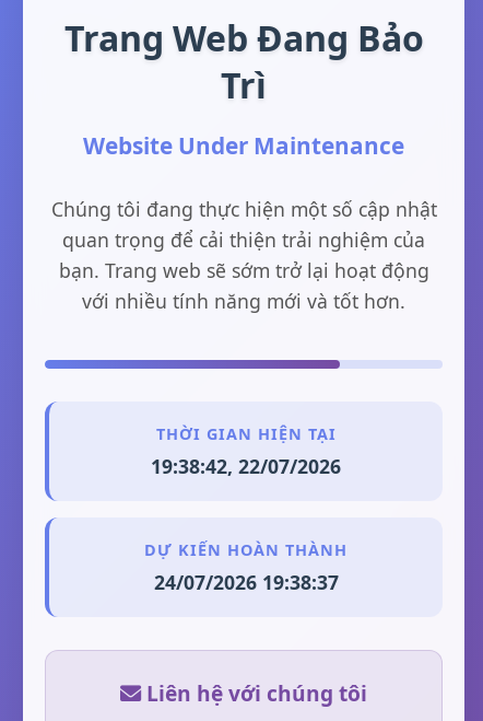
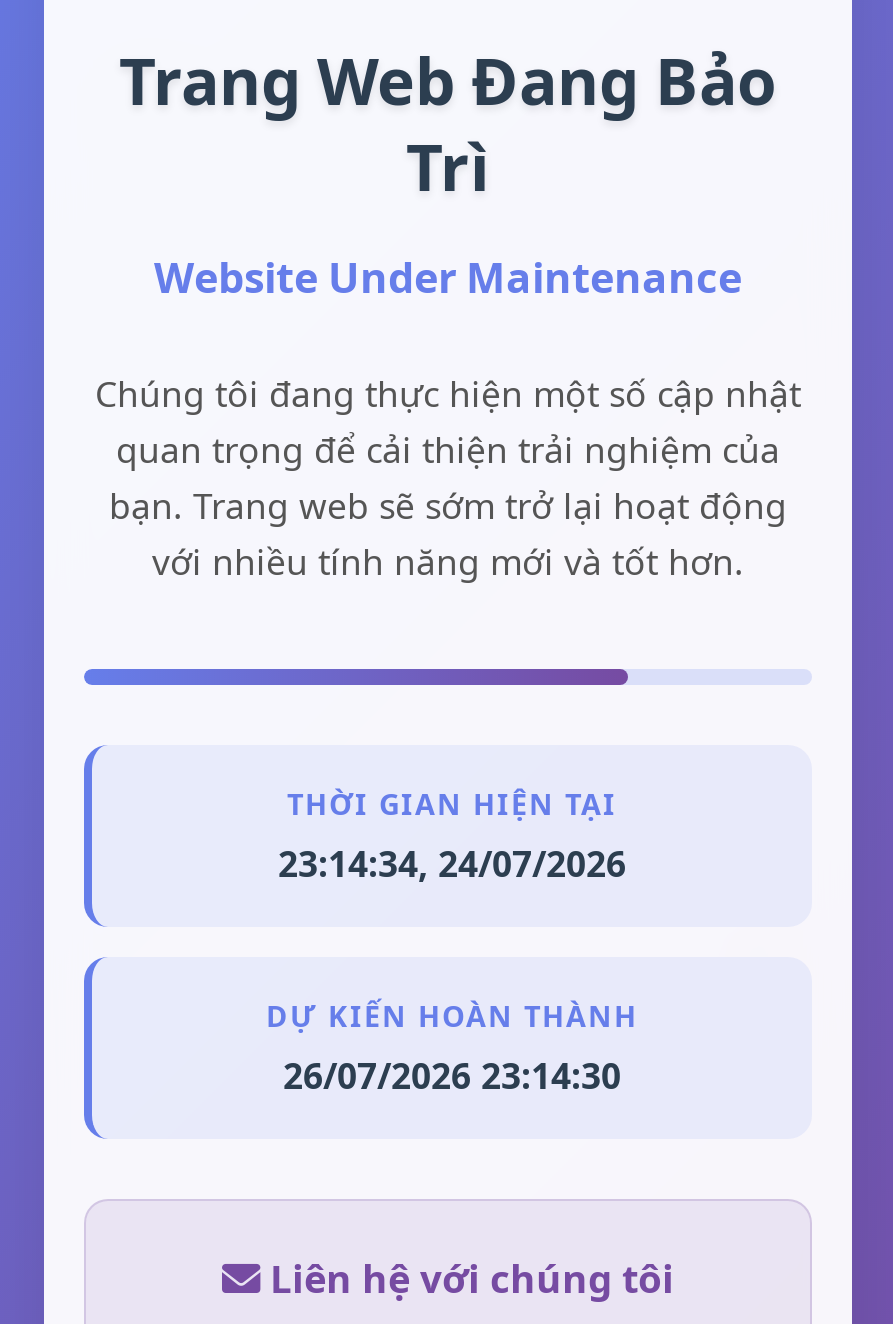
[151,453,341,479] 19:38:42, 22/07/2026 -> [278,839,626,887] 23:14:34, 24/07/2026
[154,569,338,595] 24/07/2026 19:38:37 -> [283,1051,621,1099] 26/07/2026 23:14:30

